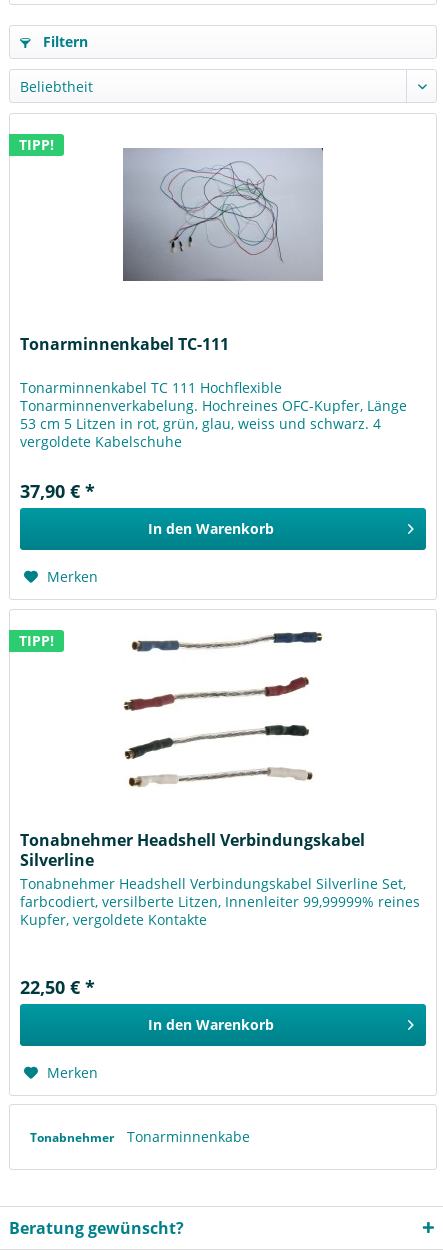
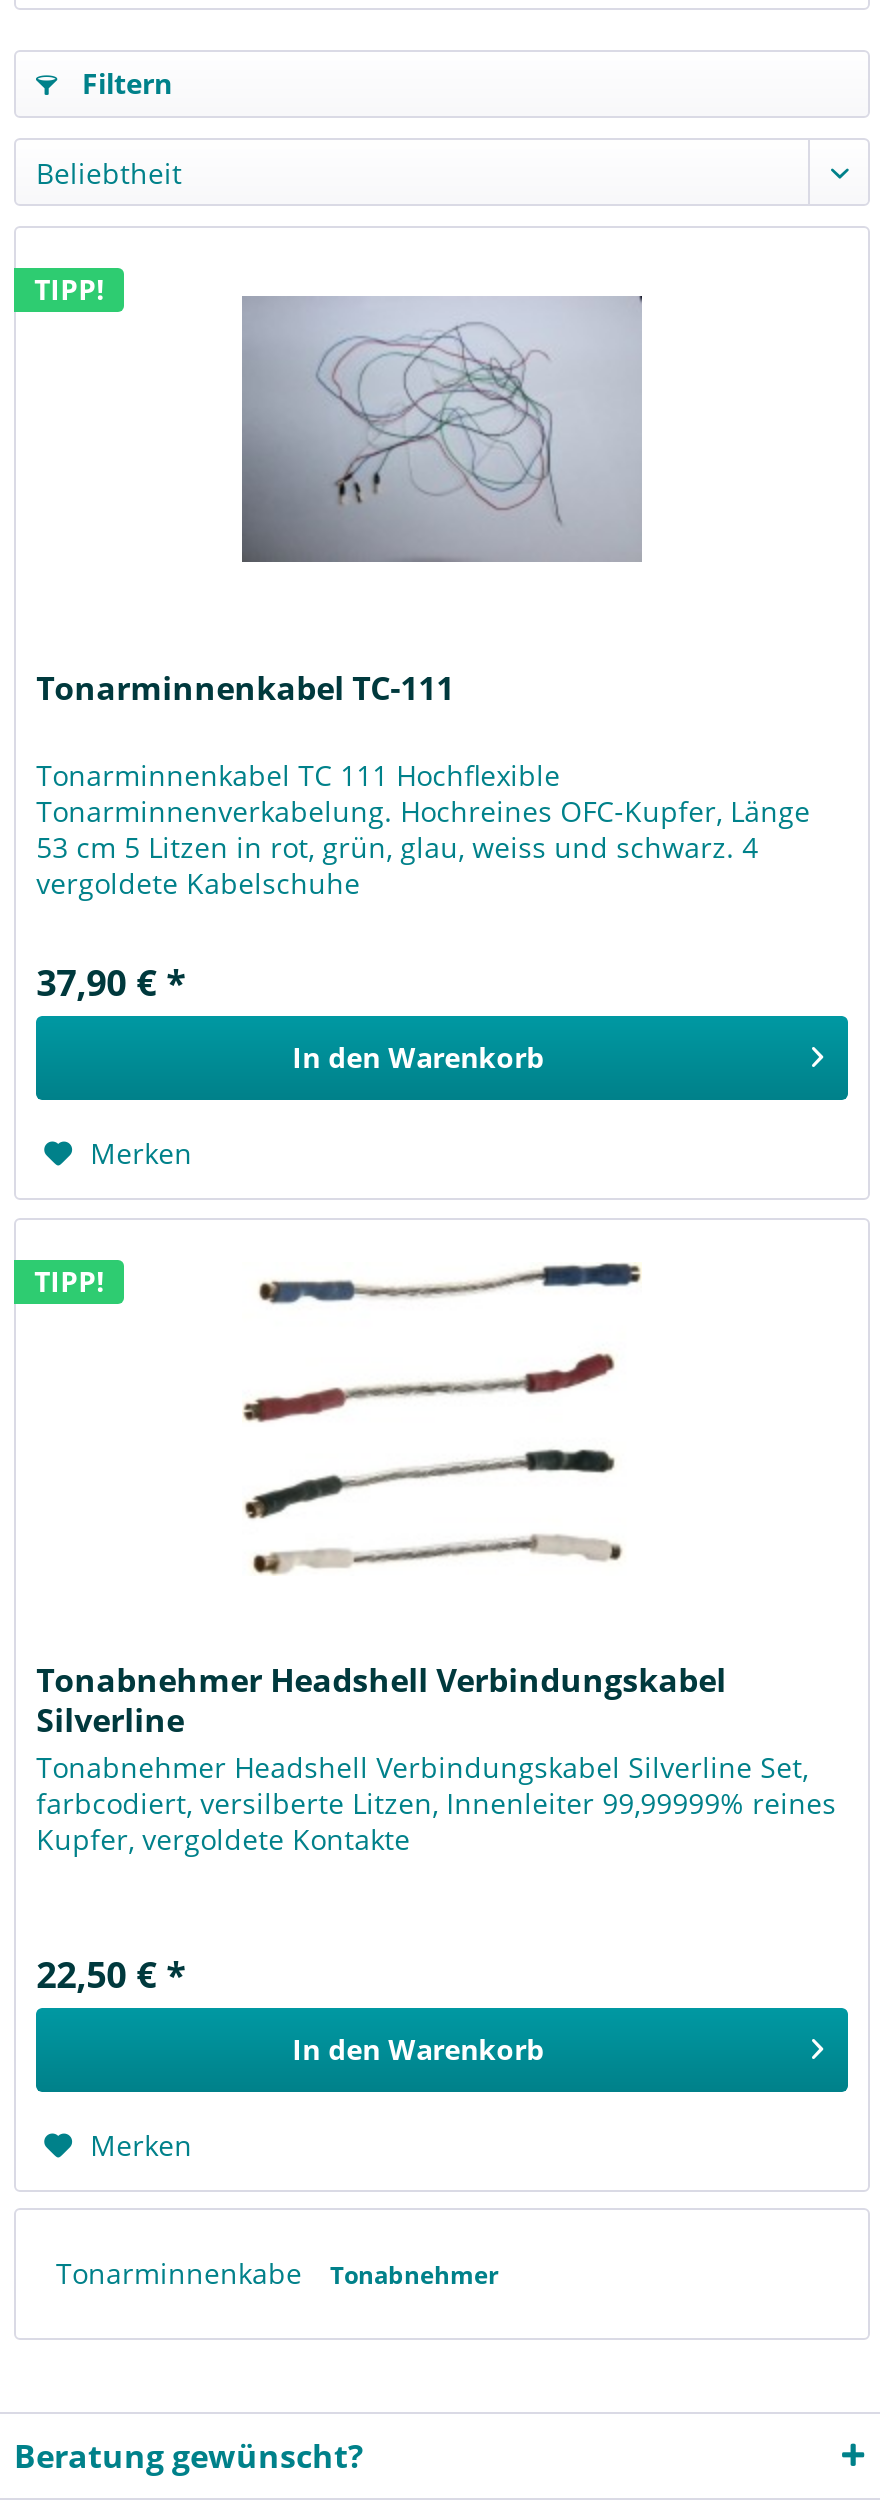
[30,1127,250,1146] Tonabnehmer Tonarminnenkabe -> [56,2255,498,2293] Tonarminnenkabe Tonabnehmer

